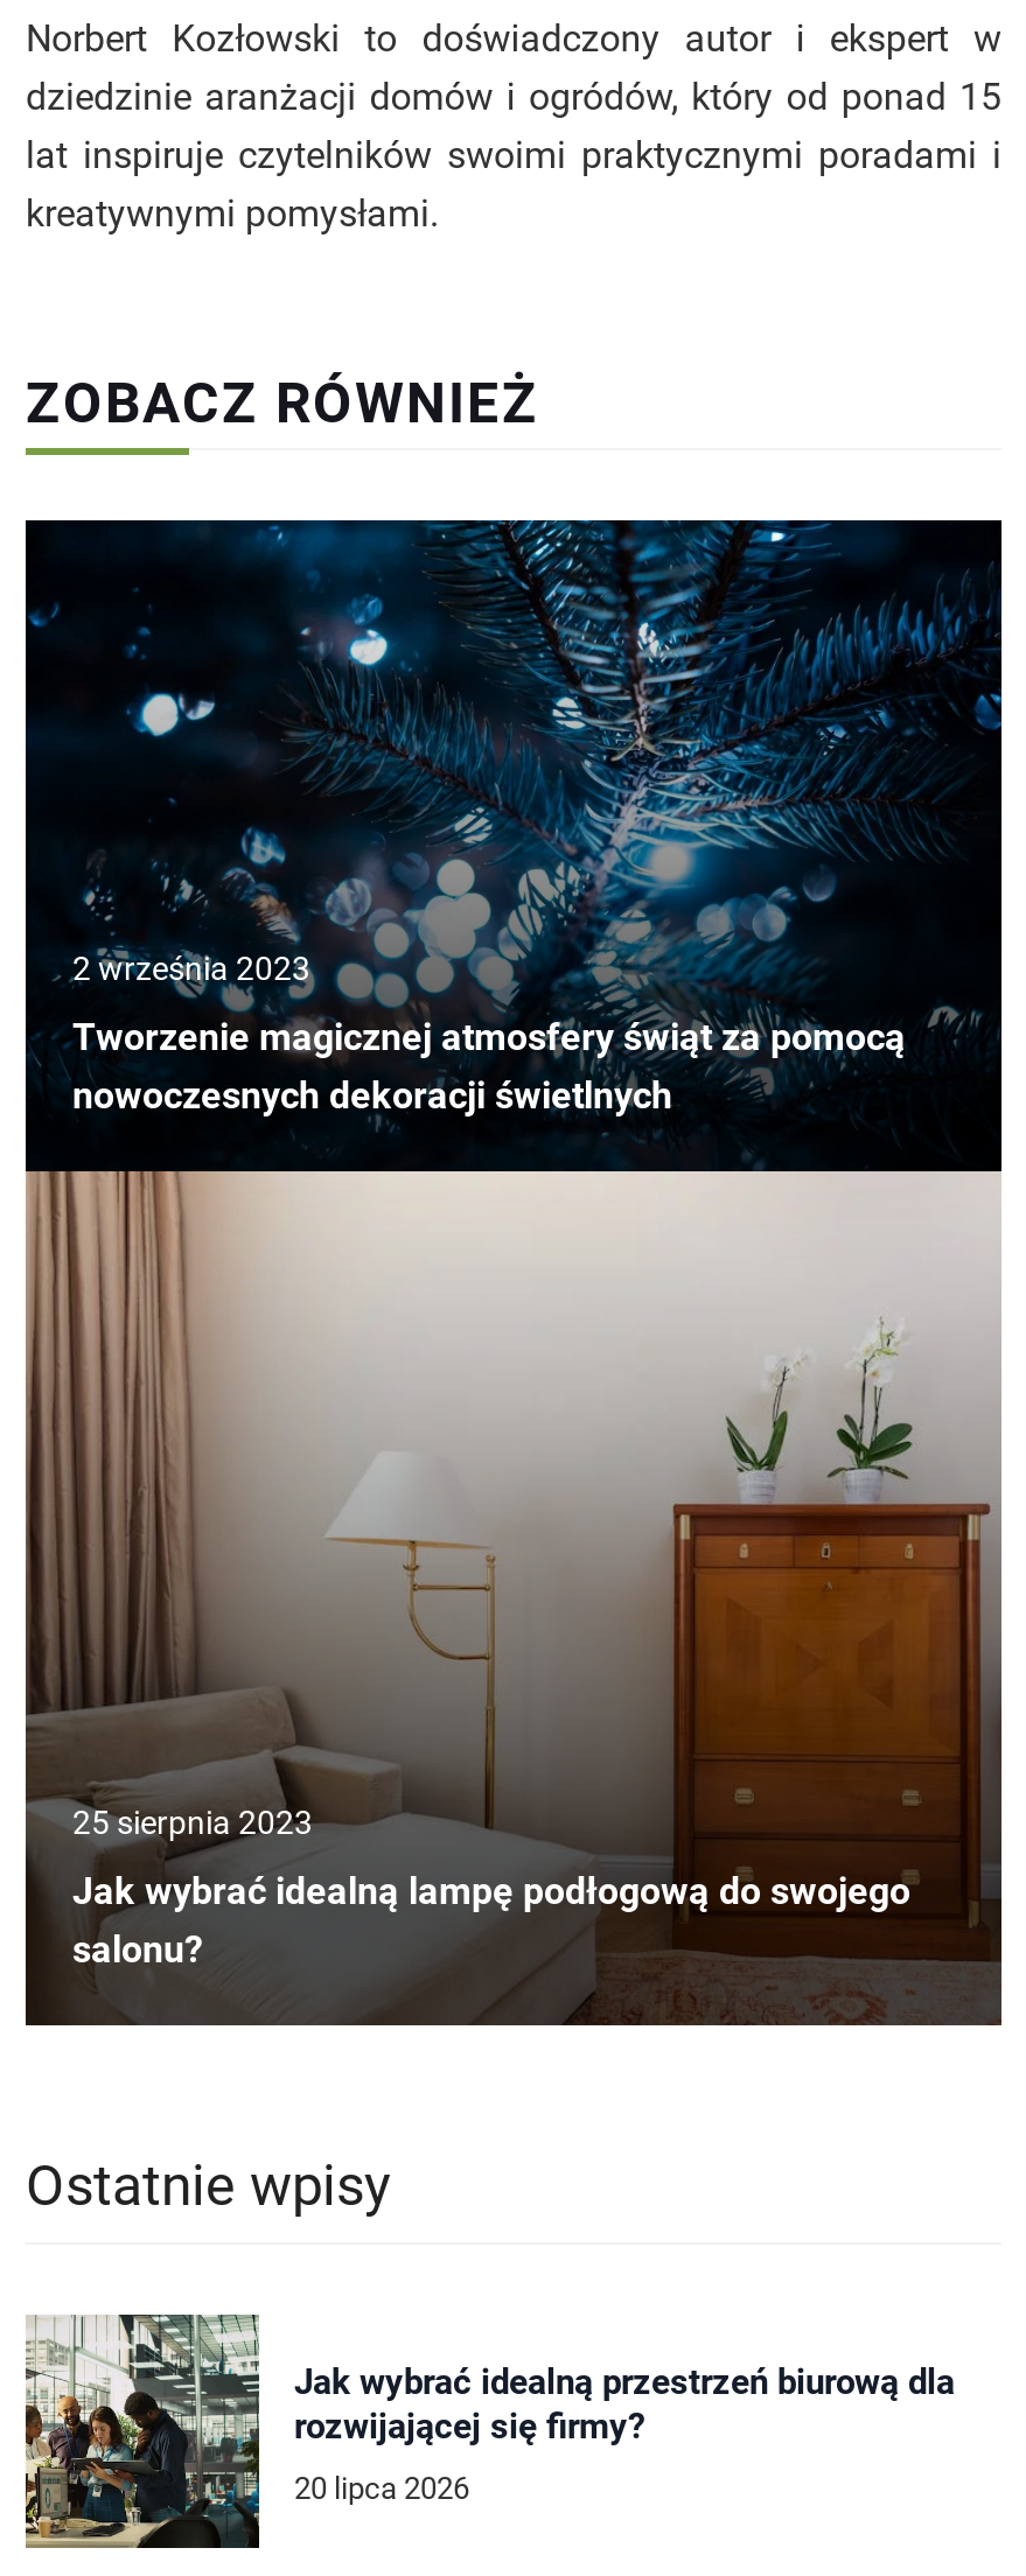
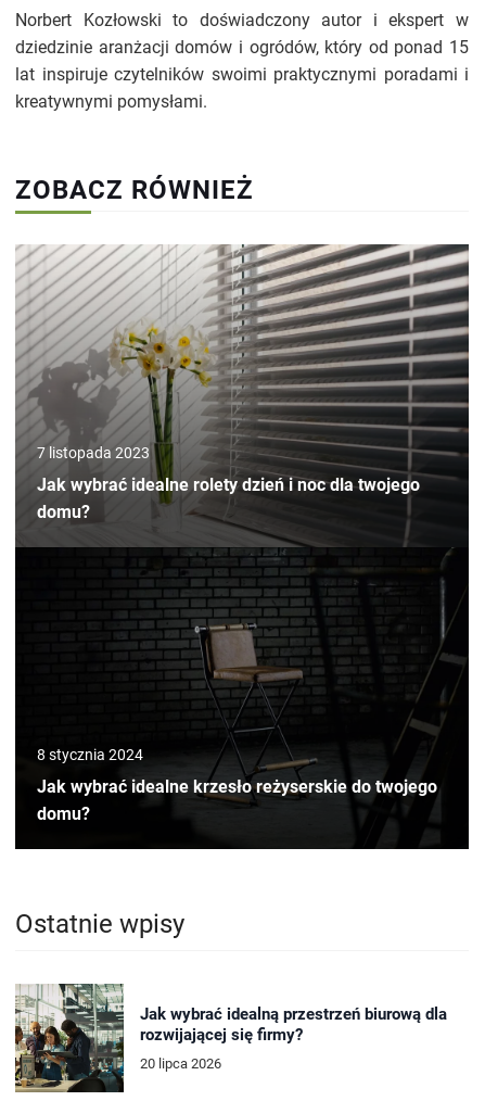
[23,518,1004,2028] [image] | 2 września 2023 -> [14,243,470,850] [image] | 7 listopada 2023
[72,1014,906,1116] Tworzenie magicznej atmosfery świąt za pomocą | nowoczesnych dekoracji świetlnych -> [37,474,420,522] Jak wybrać idealne rolety dzień i noc dla twojego | domu?
[72,1804,313,1841] 25 sierpnia 2023 -> [37,746,143,763] 8 stycznia 2024
[72,1869,910,1972] Jak wybrać idealną lampę podłogową do swojego | salonu? -> [37,776,437,824] Jak wybrać idealne krzesło reżyserskie do twojego | domu?

